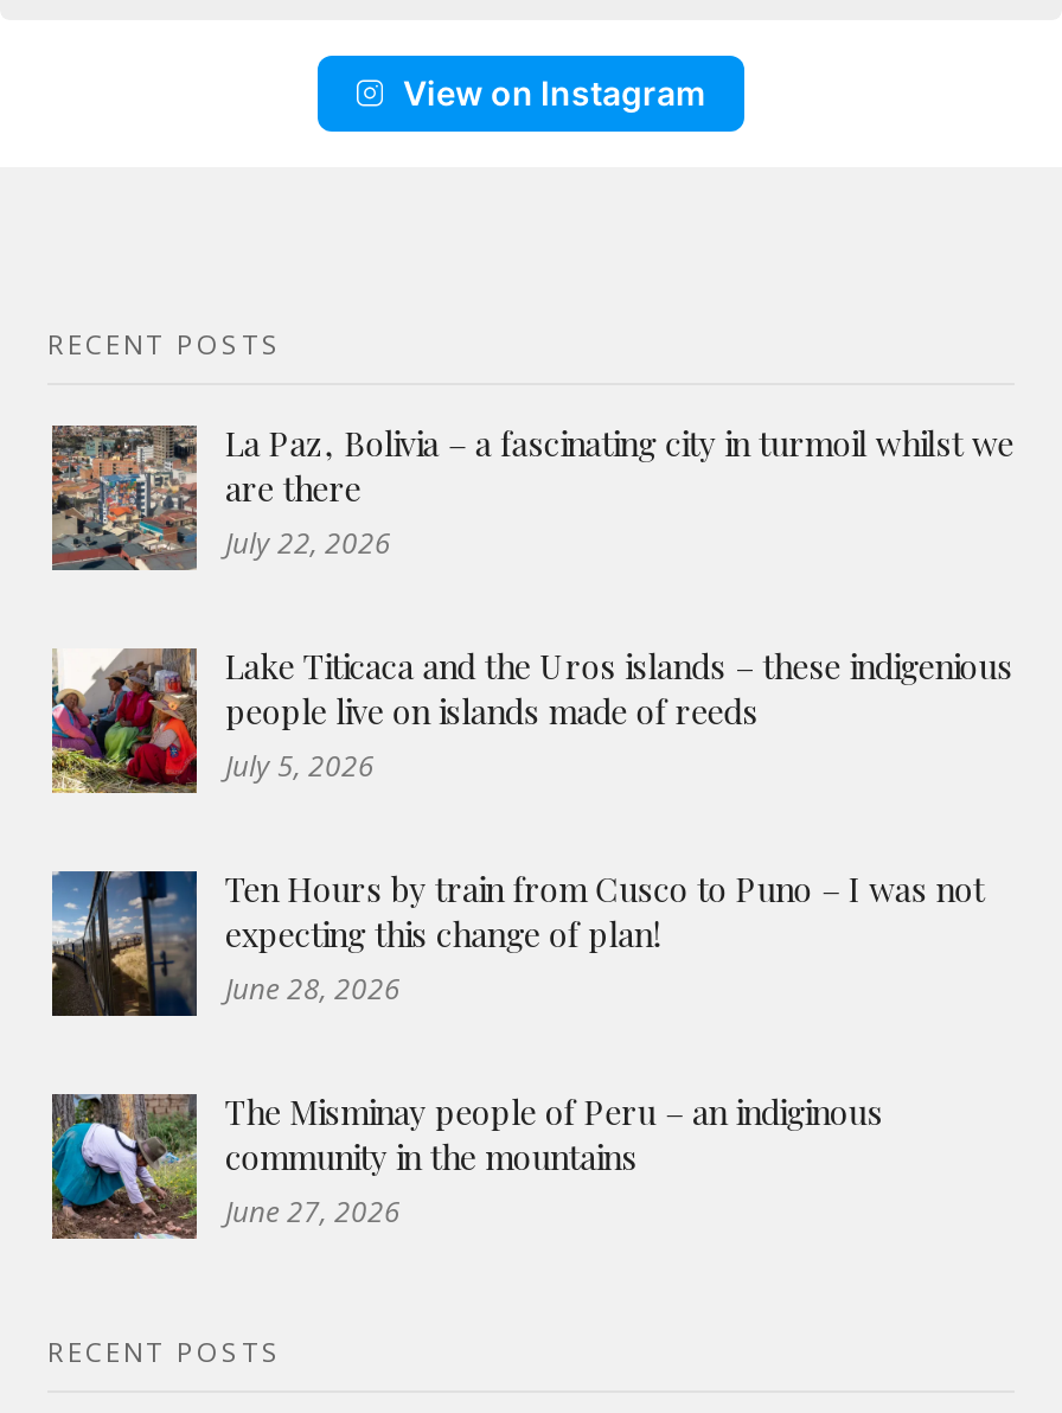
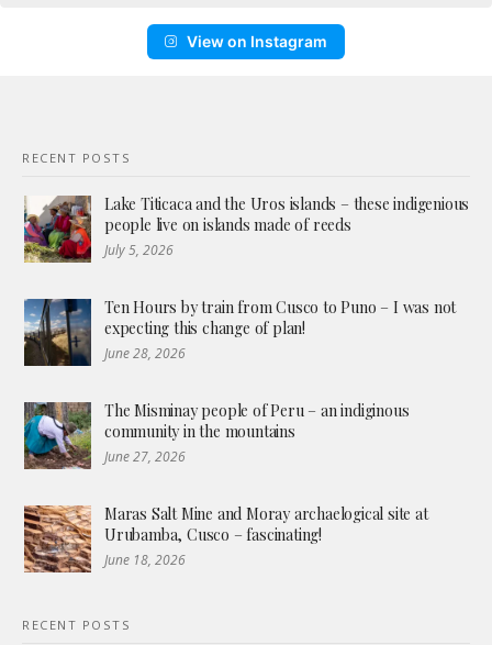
[52,422,1014,573] [image] | La Paz, Bolivia – a fascinating city in turmoil whilst we | are there | July 22, 2026 -> none
moved [47,644,1013,1232] -> [22,193,469,466]: [image] | Lake Titicaca and the Uros islands – these indigenious | people live on islands made of reeds | ... | community in the mountains | June 27, 2026
none -> [23,504,428,572] [image] | Maras Salt Mine and Moray archaelogical site at | Urubamba, Cusco – fascinating! | June 18, 2026

